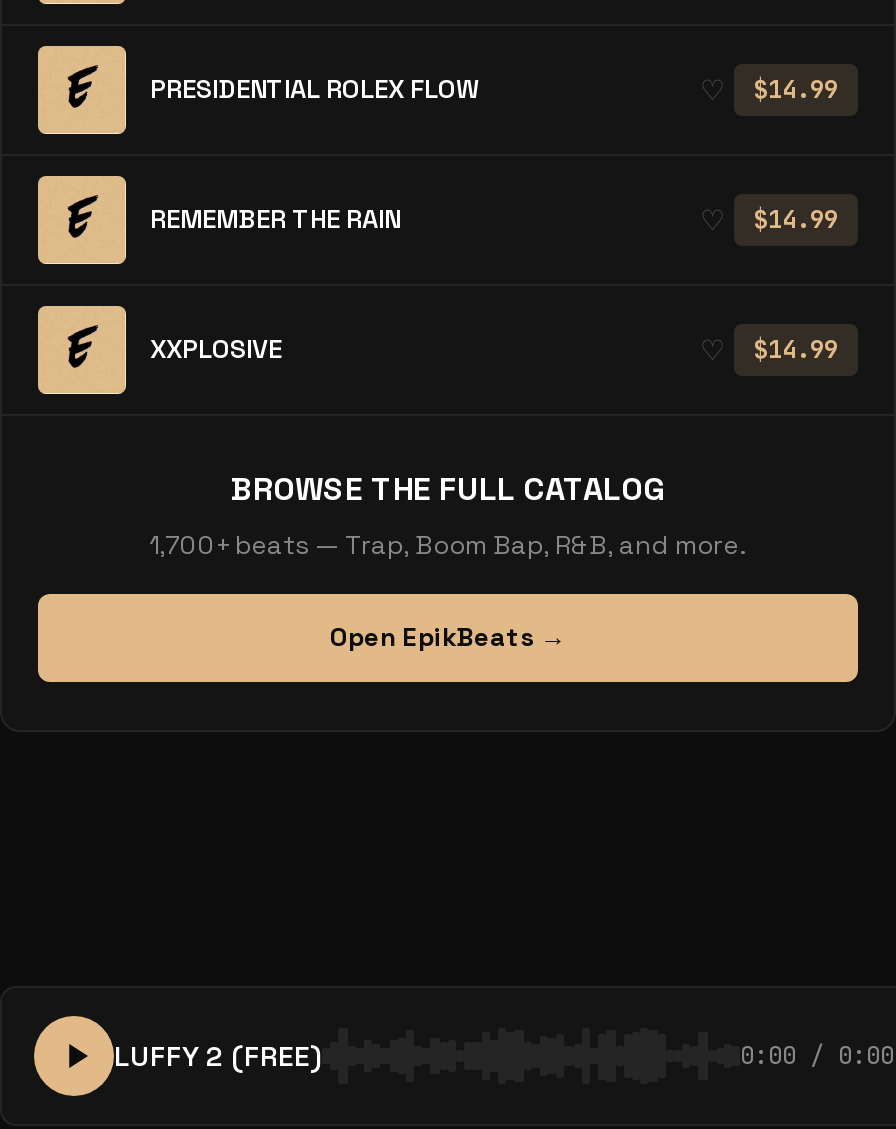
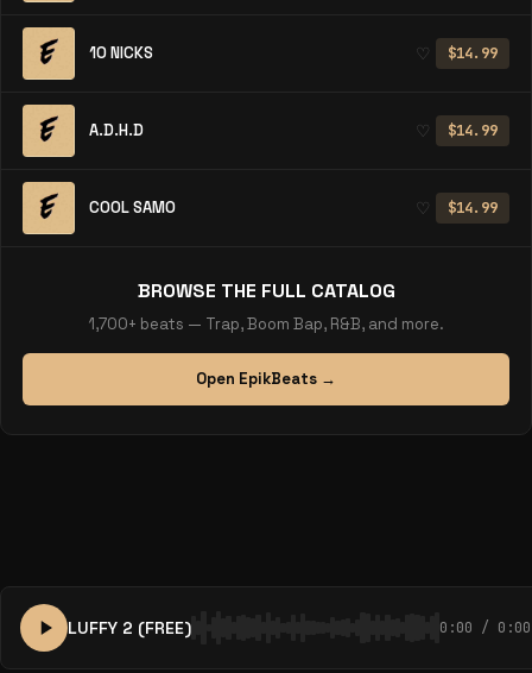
[150,72,480,106] PRESIDENTIAL ROLEX FLOW -> [89,43,153,63] 10 NICKS
[150,202,400,236] REMEMBER THE RAIN -> [89,120,144,140] A.D.H.D
[150,332,282,366] XXPLOSIVE -> [89,197,176,218] COOL SAMO

